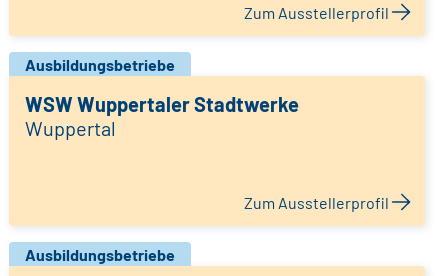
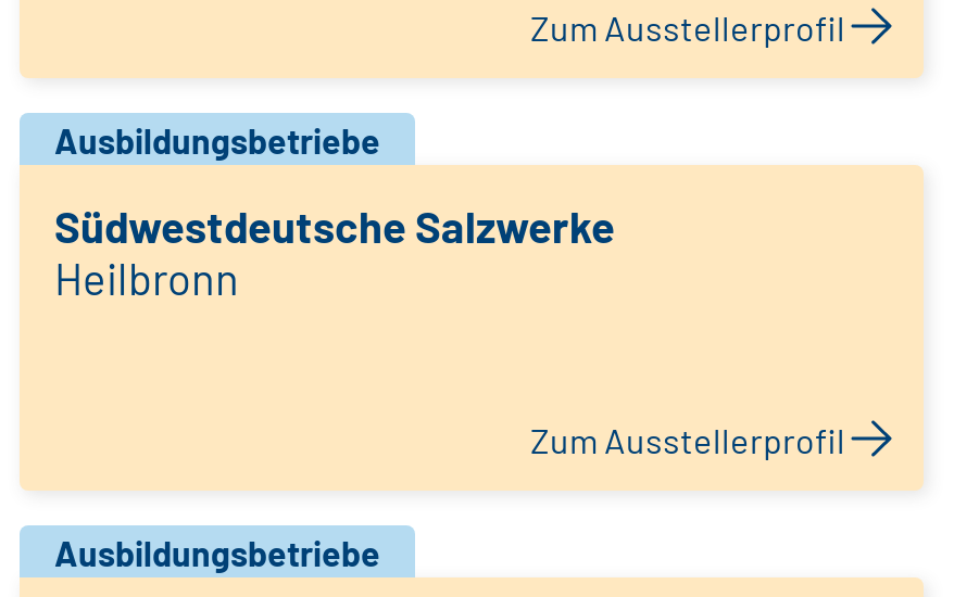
[25,92,299,140] WSW Wuppertaler Stadtwerke | Wuppertal -> [54,200,615,304] Südwestdeutsche Salzwerke | Heilbronn

